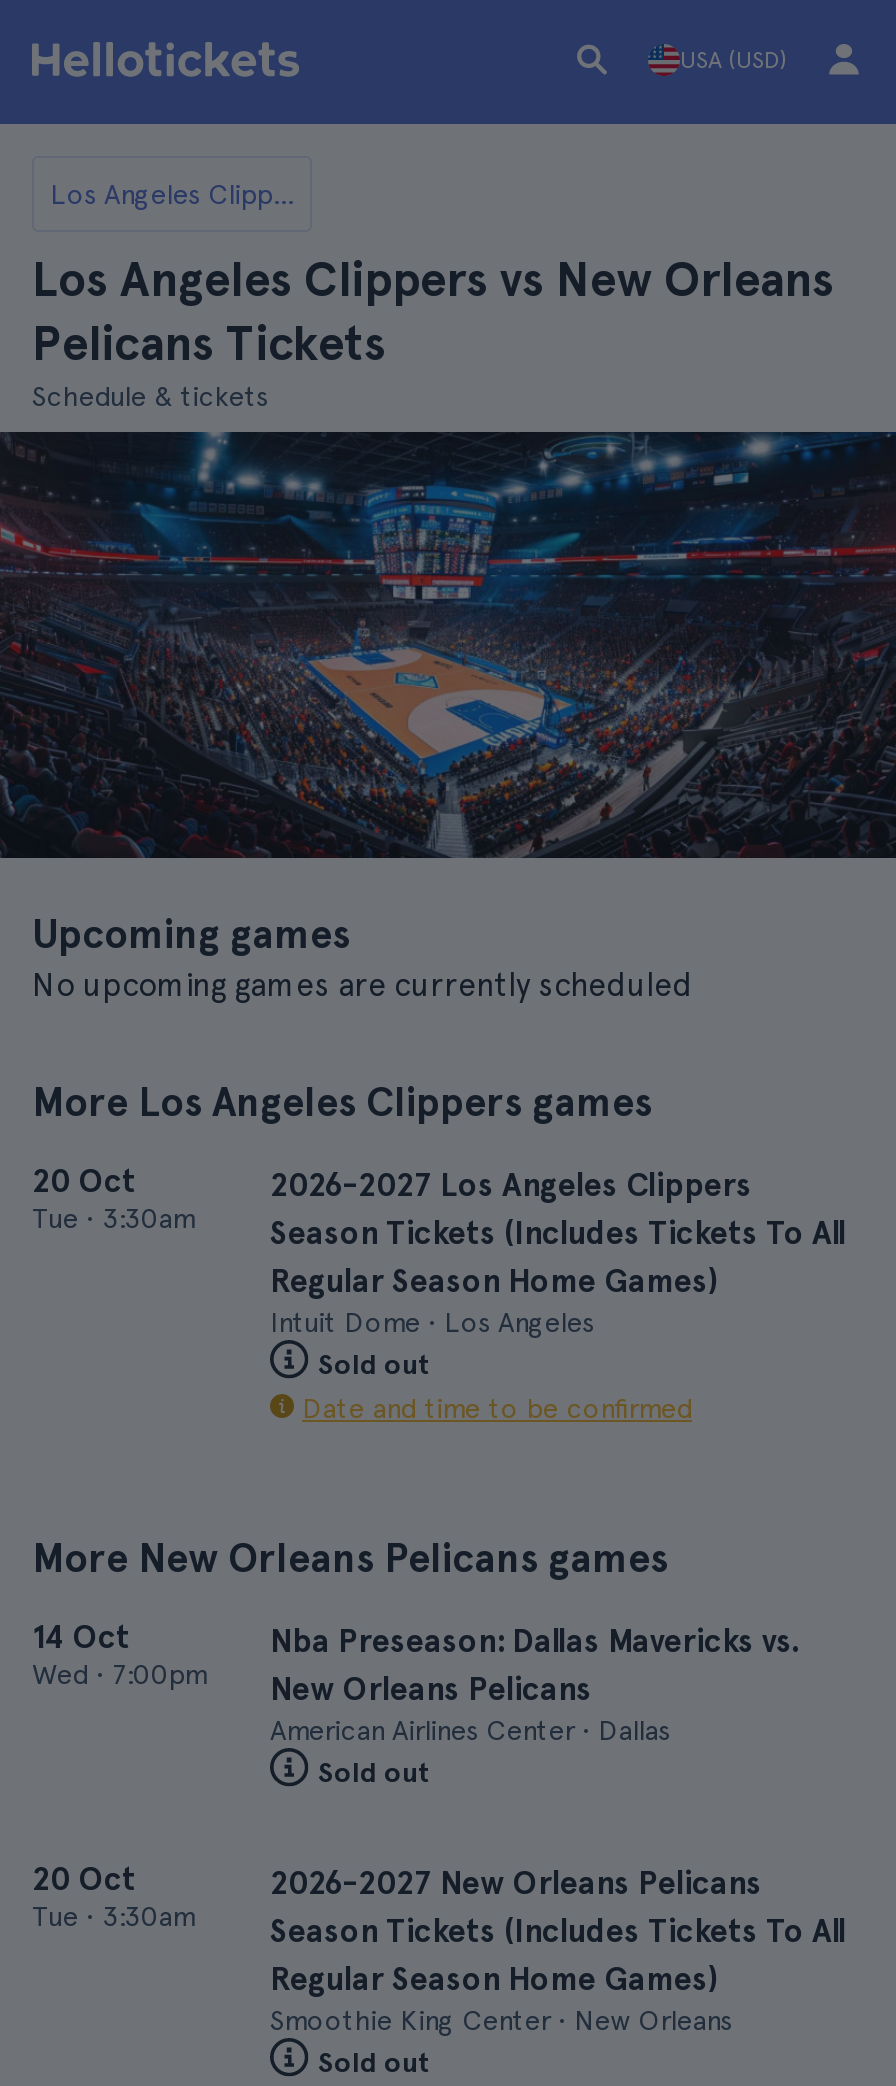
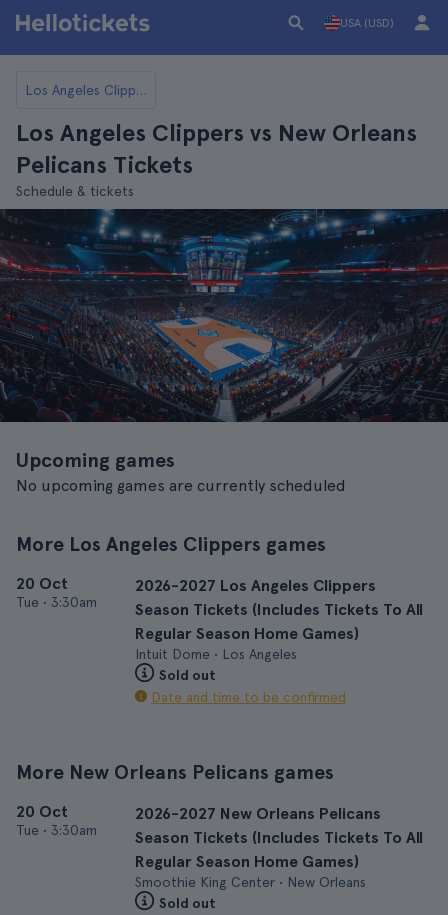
[32,1618,206,1690] 14 Oct | Wed • 7:00pm -> none
[270,1622,798,1788] Nba Preseason: Dallas Mavericks vs. | New Orleans Pelicans | American Airlines Center • Dallas | Sold out -> none

